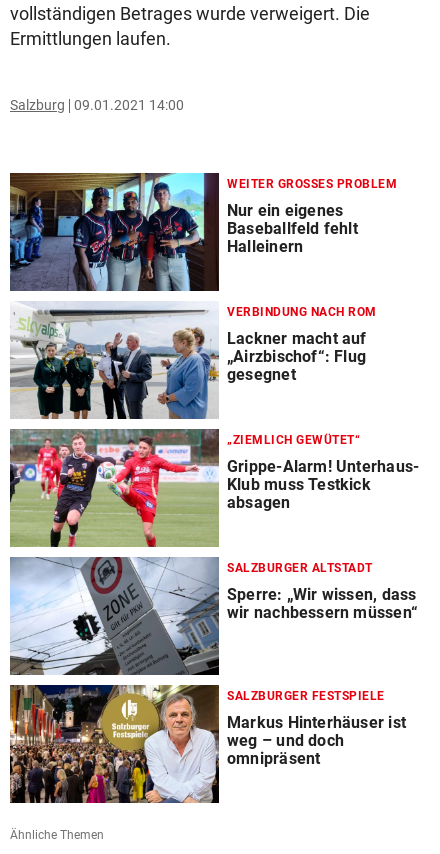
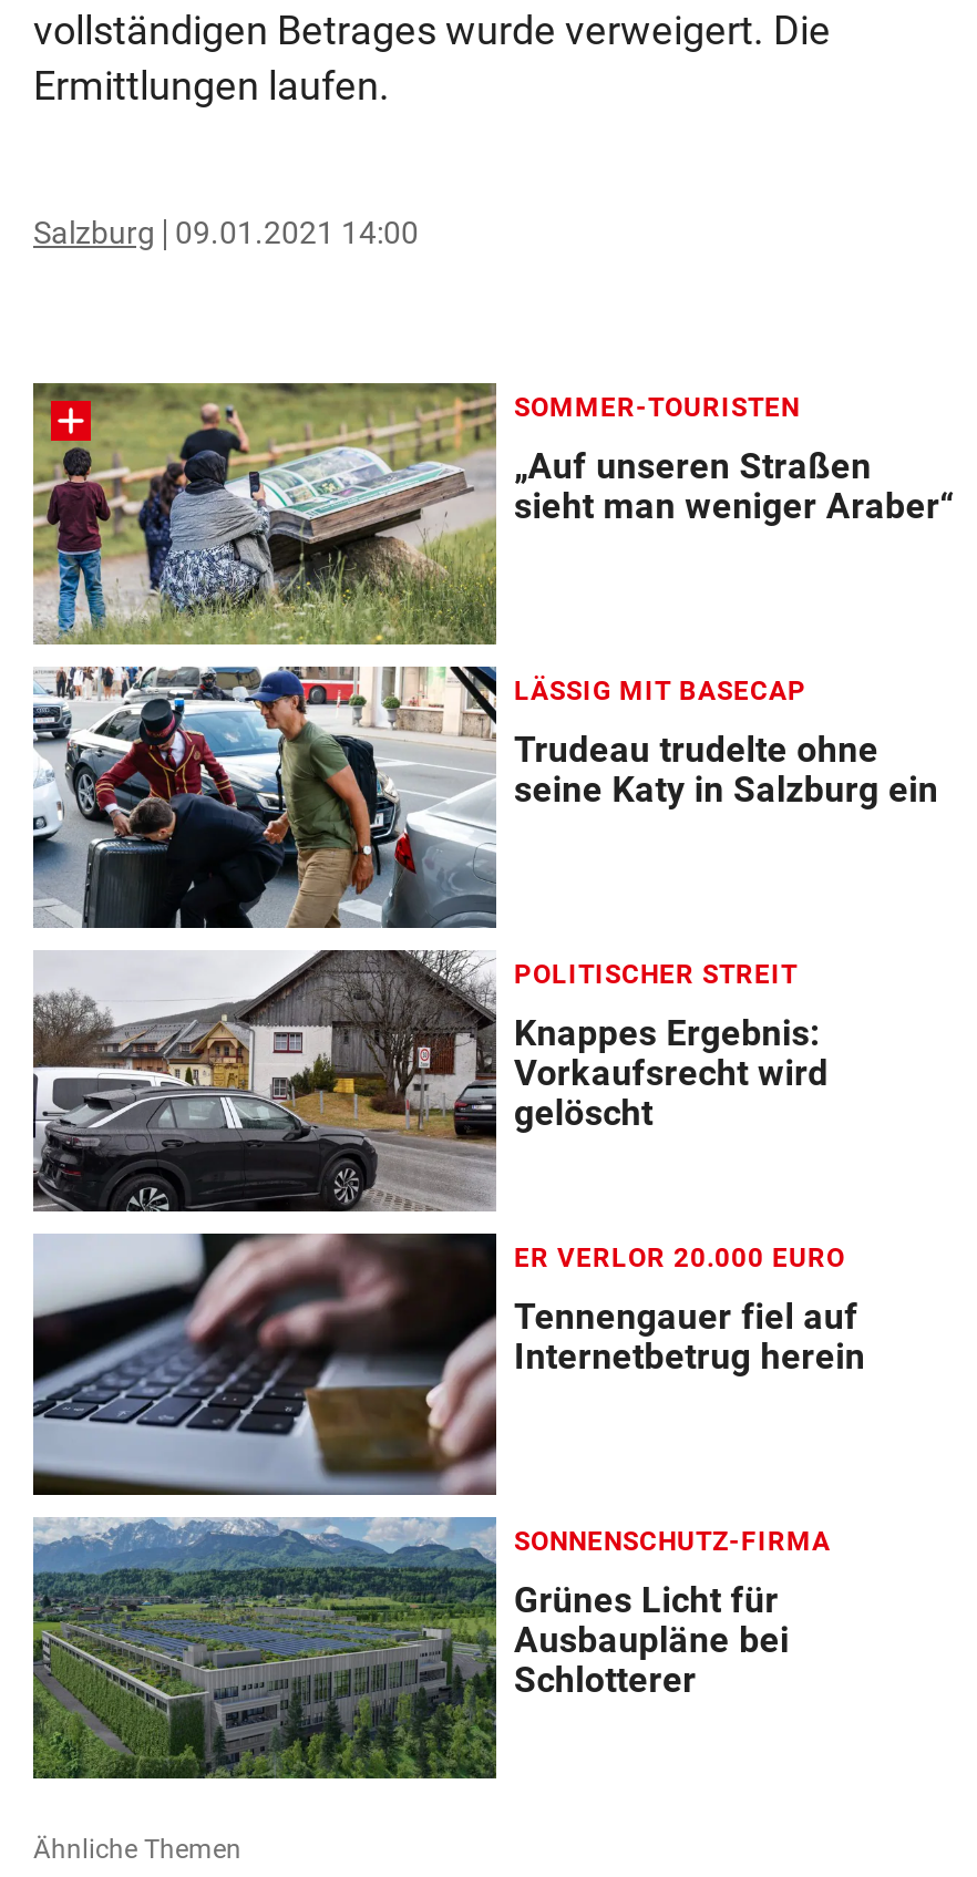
[9,172,385,292] [image] | WEITER GROSSES PROBLEM -> [31,381,800,647] [image] | SOMMER-TOURISTEN
[227,201,358,256] Nur ein eigenes | Baseballfeld fehlt | Halleinern -> [514,445,956,527] „Auf unseren Straßen | sieht man weniger Araber“
[10,301,376,420] [image] | VERBINDUNG NACH ROM -> [31,664,806,930] [image] | LÄSSIG MIT BASECAP
[227,329,367,384] Lackner macht auf | „Airzbischof“: Flug | gesegnet -> [514,729,938,811] Trudeau trudelte ohne | seine Katy in Salzburg ein
[9,428,360,548] [image] | „ZIEMLICH GEWÜTET“ -> [31,950,798,1214] [image] | POLITISCHER STREIT
[227,457,419,512] Grippe-Alarm! Unterhaus- | Klub muss Testkick | absagen -> [514,1013,828,1134] Knappes Ergebnis: | Vorkaufsrecht wird | gelöscht
[10,556,372,676] [image] | SALZBURGER ALTSTADT -> [31,1231,845,1497] [image] | ER VERLOR 20.000 EURO
[227,585,418,622] Sperre: „Wir wissen, dass | wir nachbessern müssen“ -> [514,1296,865,1378] Tennengauer fiel auf | Internetbetrug herein
[9,684,384,804] [image] | SALZBURGER FESTSPIELE -> [31,1515,831,1781] [image] | SONNENSCHUTZ-FIRMA
[227,713,406,768] Markus Hinterhäuser ist | weg – und doch | omnipräsent -> [514,1580,789,1702] Grünes Licht für | Ausbaupläne bei | Schlotterer

